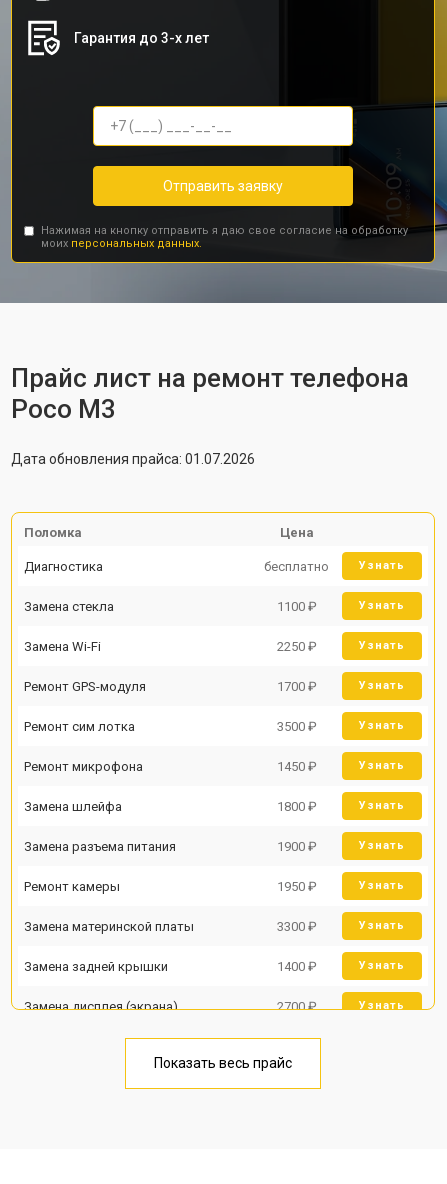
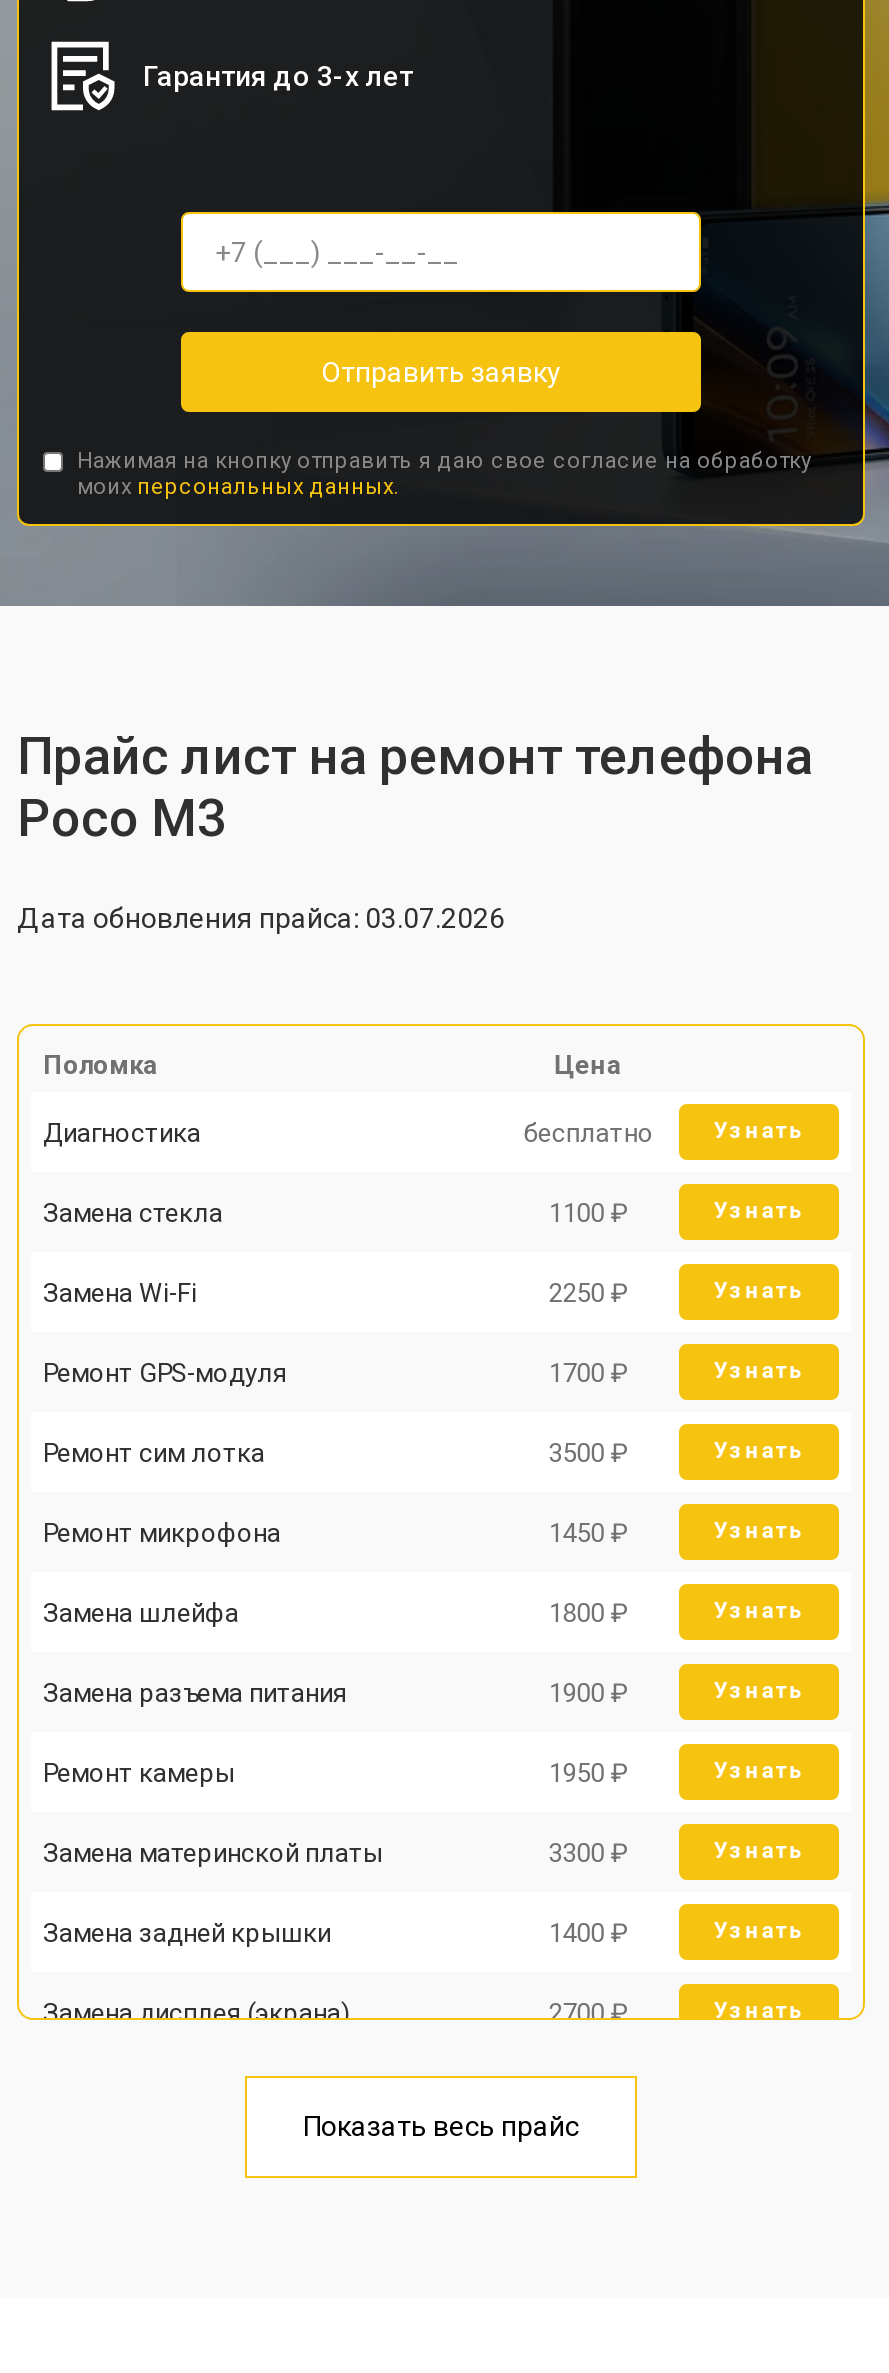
[11,451,255,467] Дата обновления прайса: 01.07.2026 -> [17,902,505,934] Дата обновления прайса: 03.07.2026

